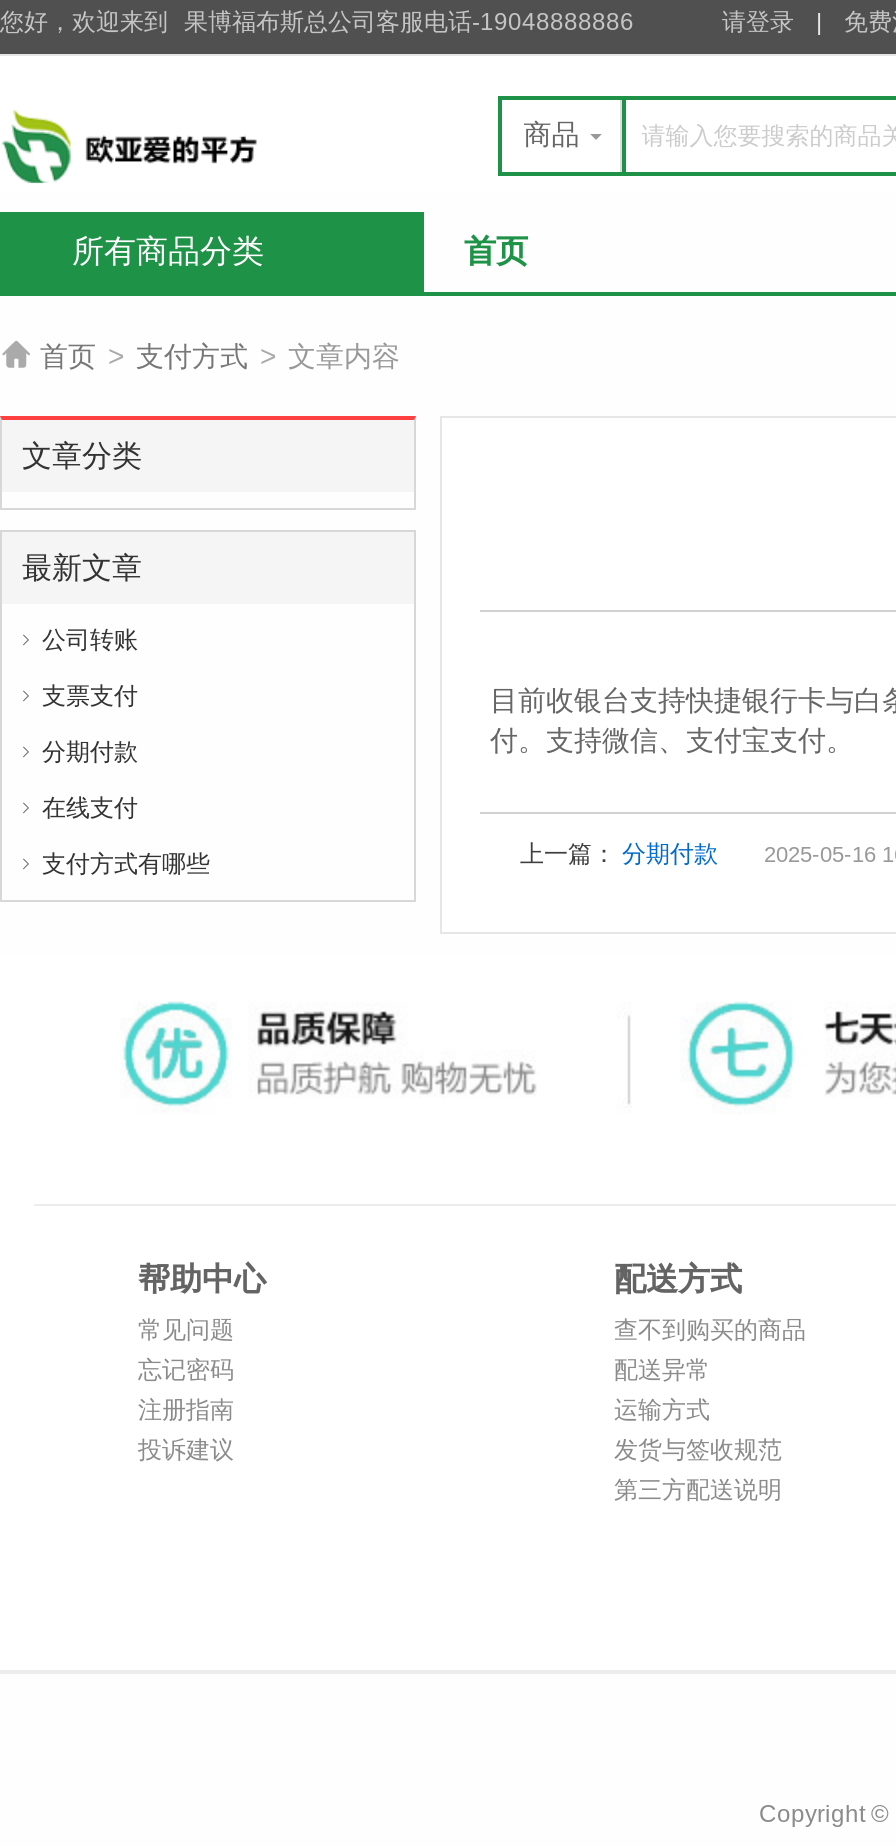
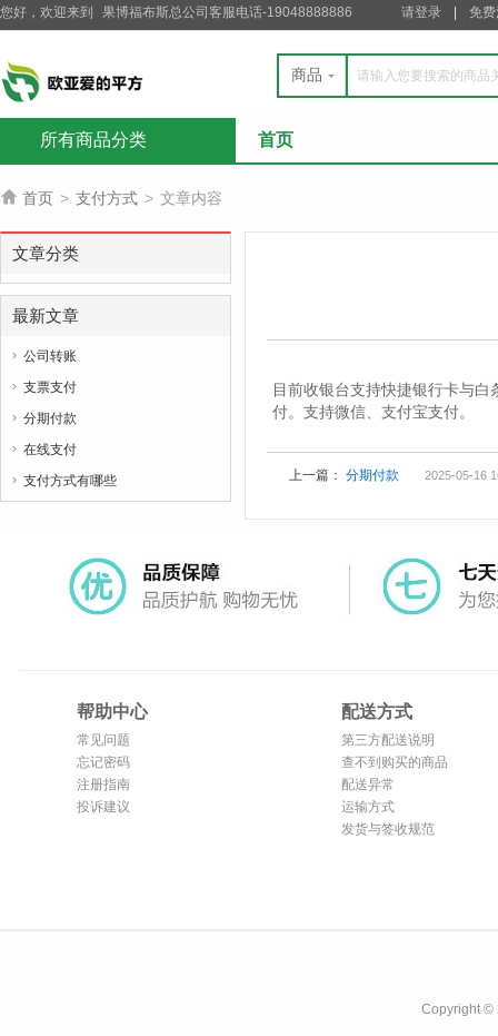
moved [614,1316,806,1464] -> [341,754,448,837]: 查不到购买的商品 | 配送异常 | 运输方式 | 发货与签收规范
moved [614,1476,782,1504] -> [341,732,435,748]: 第三方配送说明

